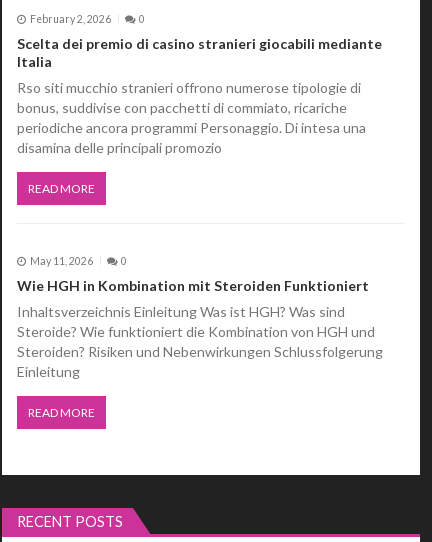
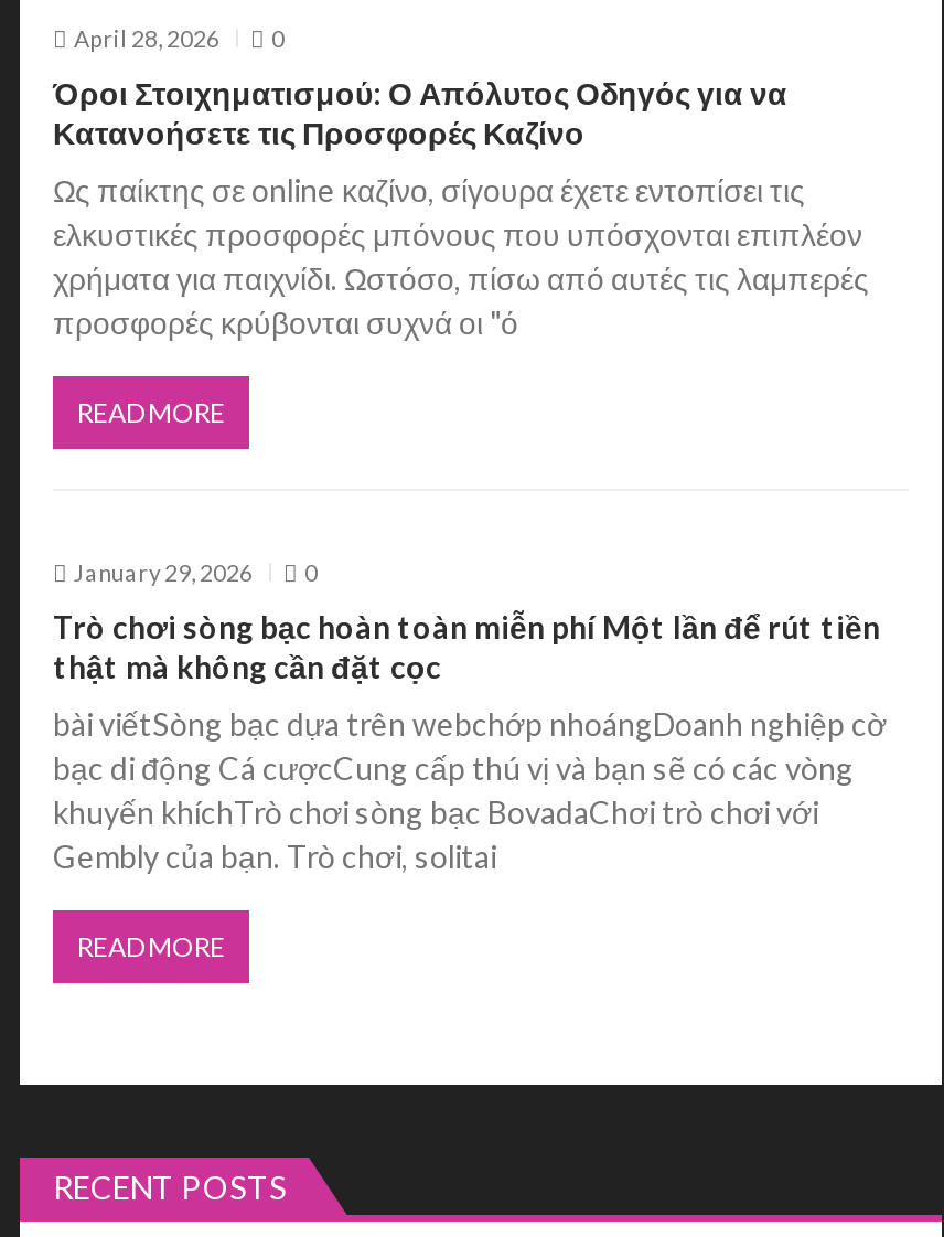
[29,12,110,24] February 2, 2026 -> [74,24,219,51] April 28, 2026
[17,35,382,70] Scelta dei premio di casino stranieri giocabili mediante | Italia -> [53,74,787,151] Όροι Στοιχηματισμού: Ο Απόλυτος Οδηγός για να | Κατανοήσετε τις Προσφορές Καζίνο
[17,79,366,156] Rso siti mucchio stranieri offrono numerose tipologie di | bonus, suddivise con pacchetti di commiato, ricariche | periodiche ancora programmi Personaggio. Di intesa una | disamina delle principali promozio -> [53,171,869,341] Ως παίκτης σε online καζίνο, σίγουρα έχετε εντοπίσει τις | ελκυστικές προσφορές μπόνους που υπόσχονται επιπλέον | χρήματα για παιχνίδι. Ωστόσο, πίσω από αυτές τις λαμπερές | προσφορές κρύβονται συχνά οι "ό
[29,254,92,266] May 11, 2026 -> [74,558,253,585] January 29, 2026
[17,277,369,294] Wie HGH in Kombination mit Steroiden Funktioniert -> [53,608,880,685] Trò chơi sòng bạc hoàn toàn miễn phí Một lần để rút tiền | thật mà không cần đặt cọc
[17,303,383,380] Inhaltsverzeichnis Einleitung Was ist HGH? Was sind | Steroide? Wie funktioniert die Kombination von HGH und | Steroiden? Risiken und Nebenwirkungen Schlussfolgerung | Einleitung -> [53,705,887,875] bài viếtSòng bạc dựa trên webchớp nhoángDoanh nghiệp cờ | bạc di động Cá cượcCung cấp thú vị và bạn sẽ có các vòng | khuyến khíchTrò chơi sòng bạc BovadaChơi trò chơi với | Gembly của bạn. Trò chơi, solitai

